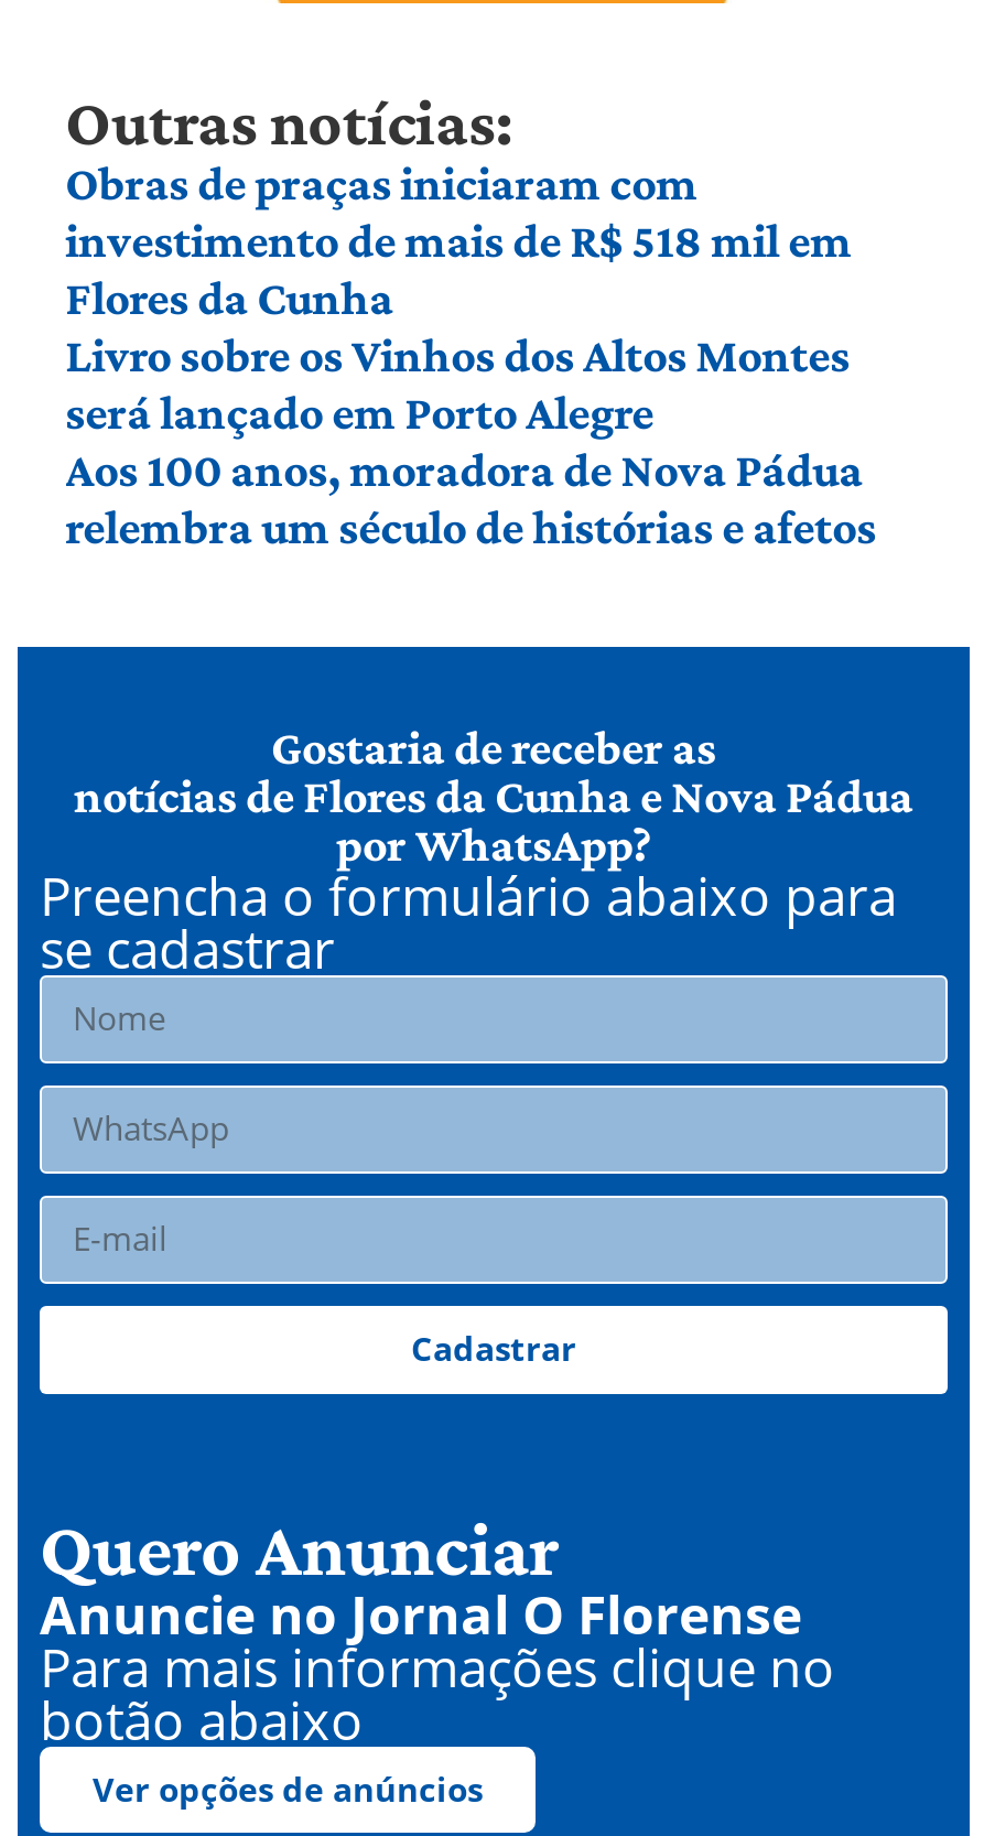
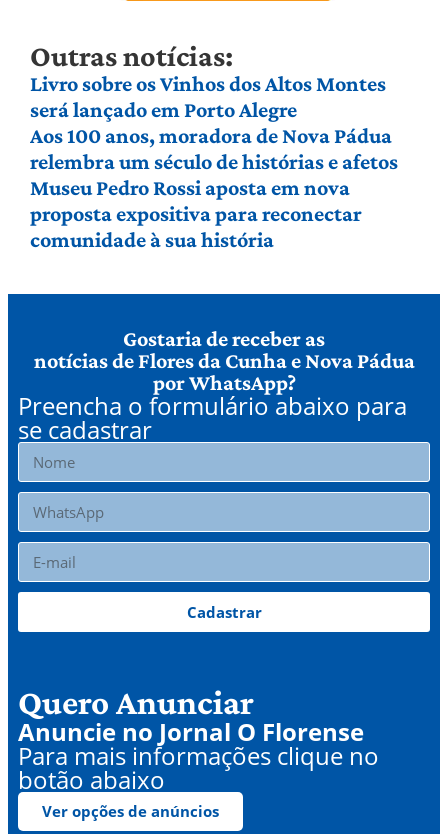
[65,155,852,325] Obras de praças iniciaram com | investimento de mais de R$ 518 mil em | Flores da Cunha -> none
moved [65,327,876,554] -> [30,70,398,173]: Livro sobre os Vinhos dos Altos Montes | será lançado em Porto Alegre | Aos 100 anos, moradora de Nova Pádua | relembra um século de histórias e afetos
none -> [30,174,362,251] Museu Pedro Rossi aposta em nova | proposta expositiva para reconectar | comunidade à sua história

